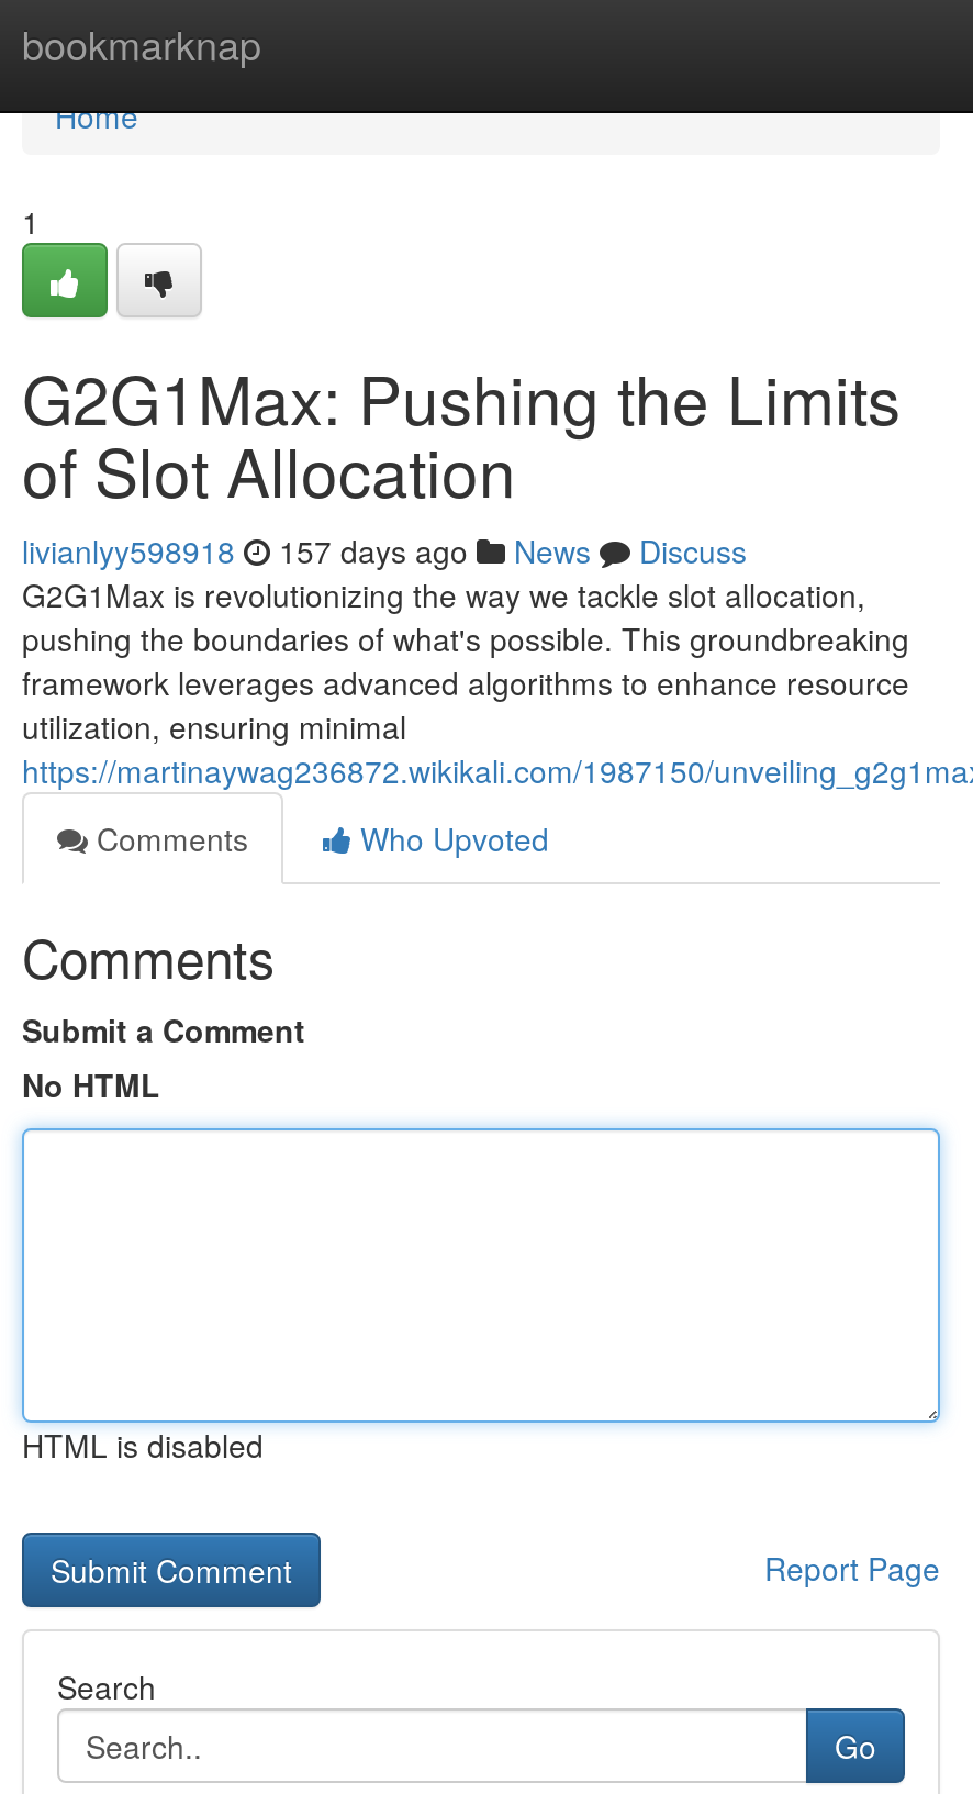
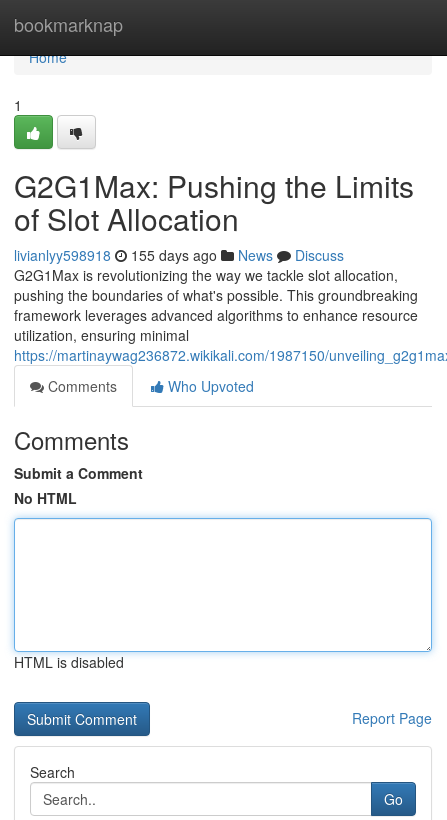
[22,528,747,572] livianlyy598918 157 days ago News Discuss -> [14,245,344,265] livianlyy598918 155 days ago News Discuss

